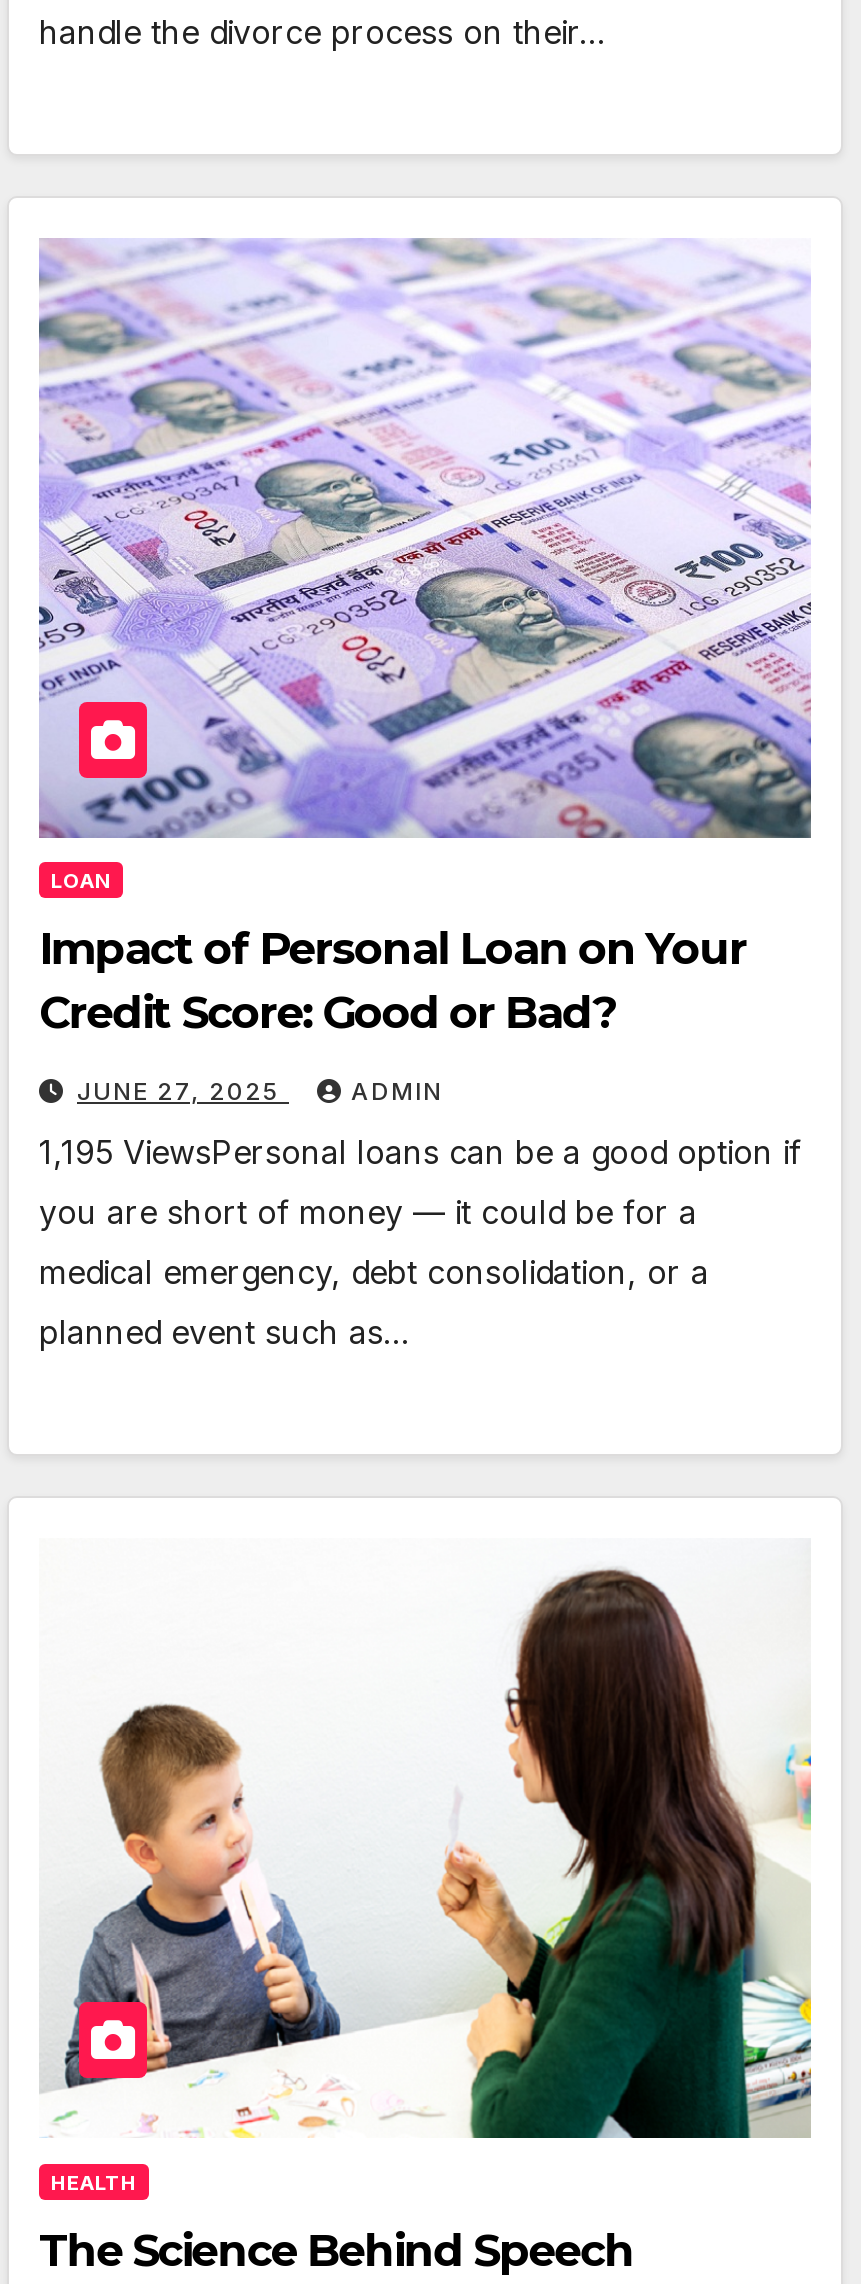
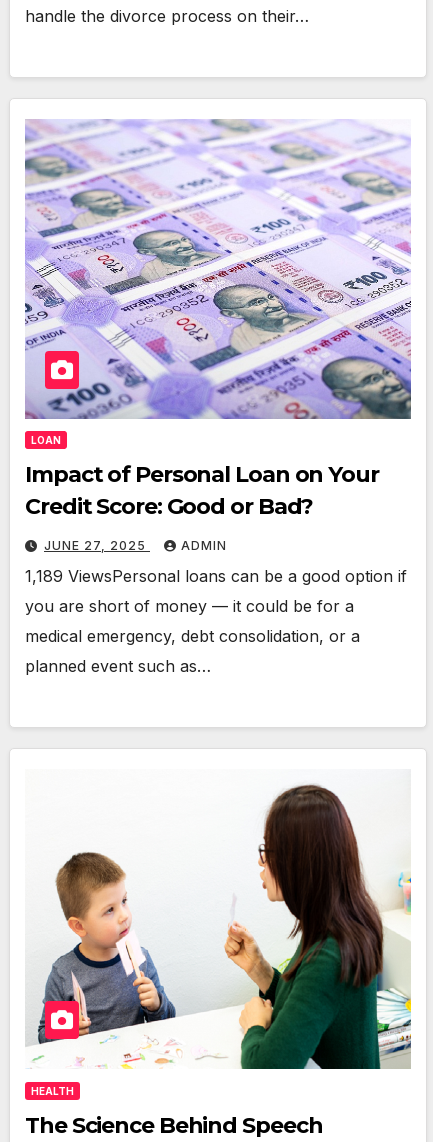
[39,1133,801,1173] 1,195 ViewsPersonal loans can be a good option if -> [25,566,407,586] 1,189 ViewsPersonal loans can be a good option if

